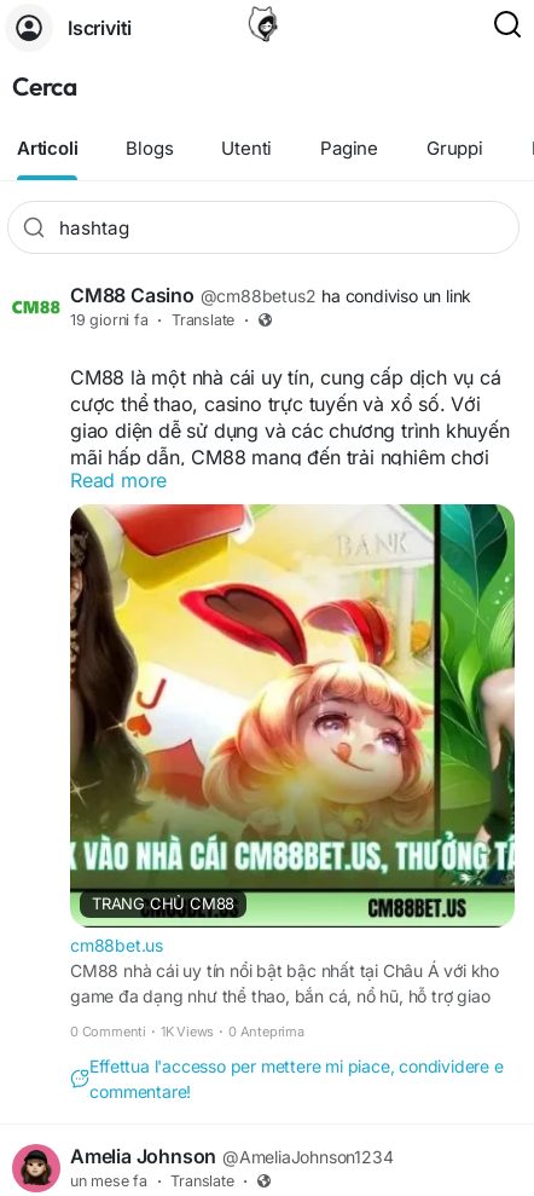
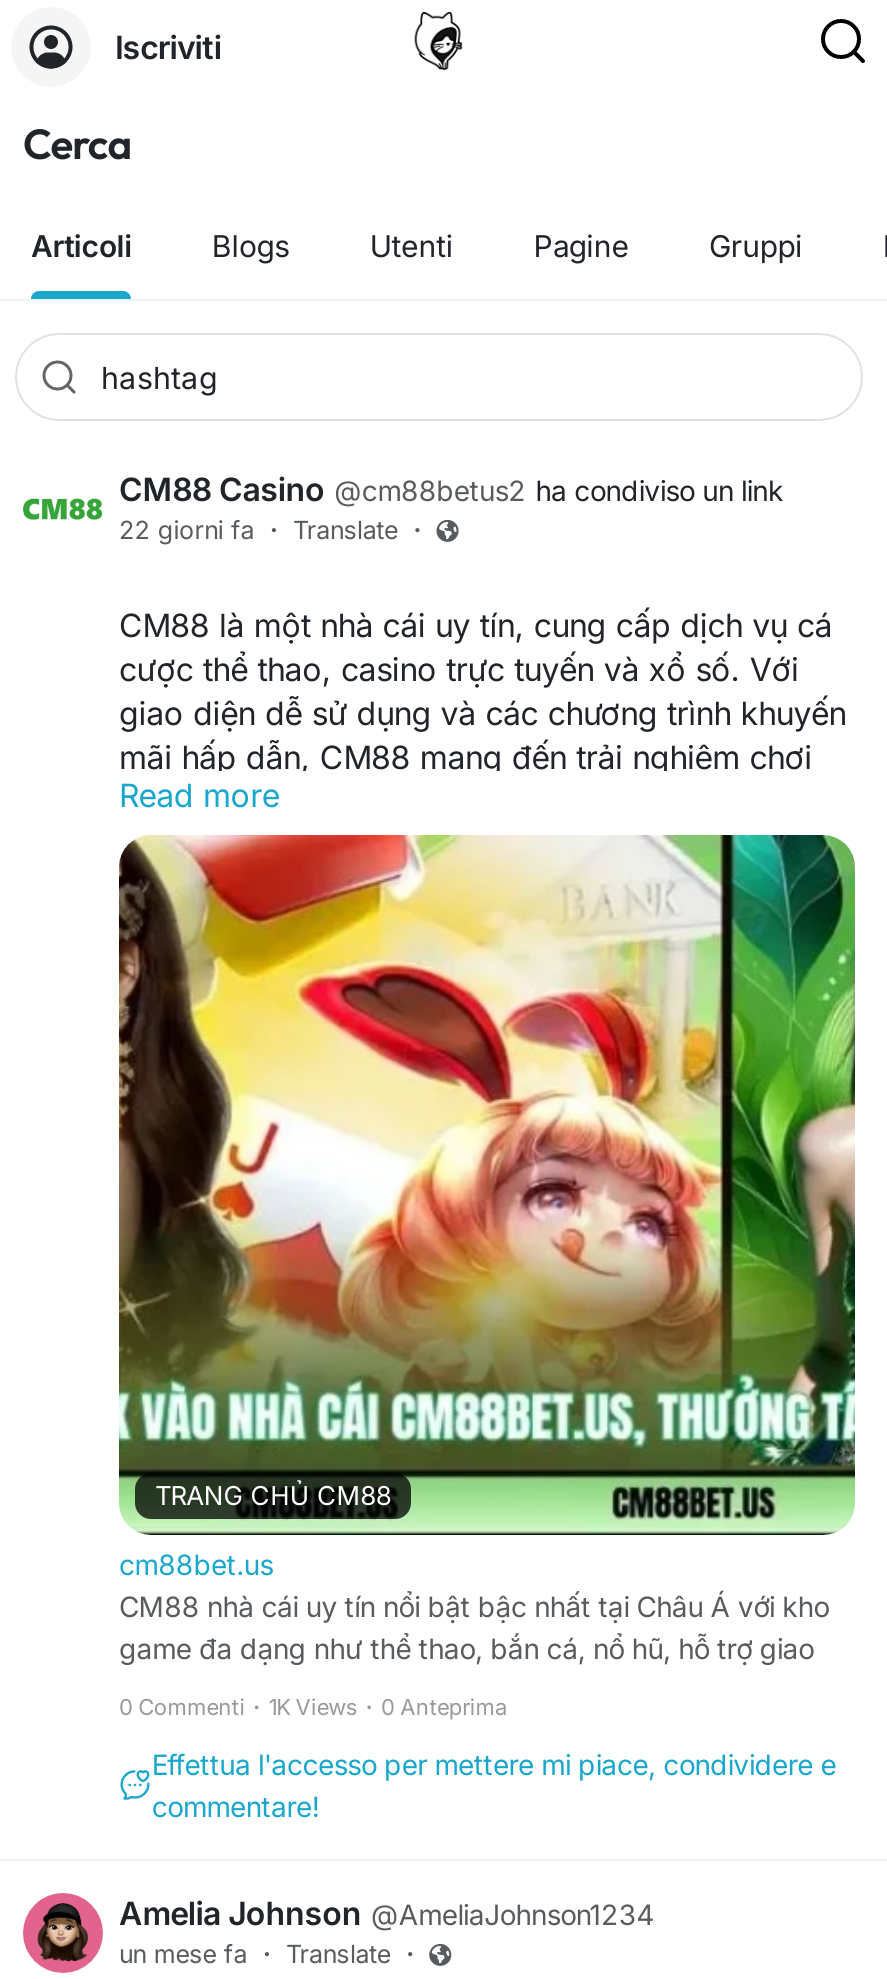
[70,311,249,329] 19 giorni fa · Translate · -> [119,515,421,545] 22 giorni fa · Translate ·

